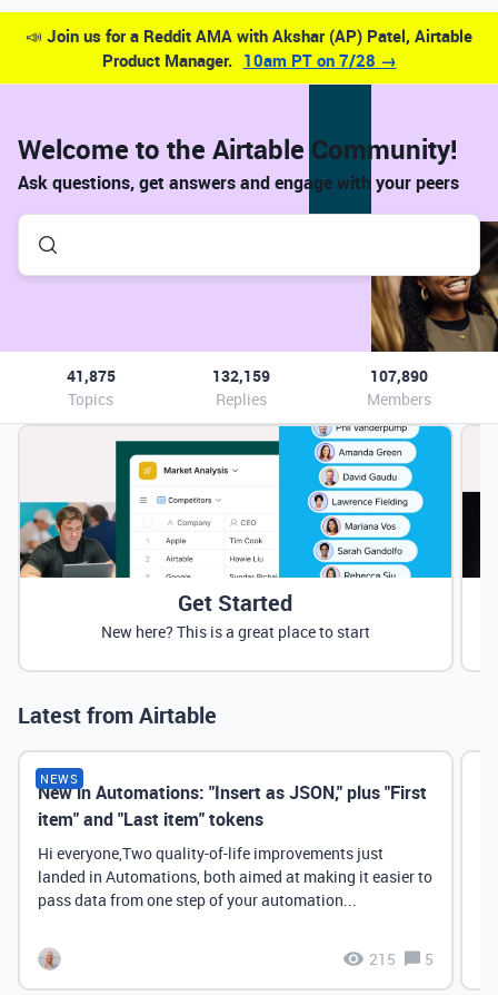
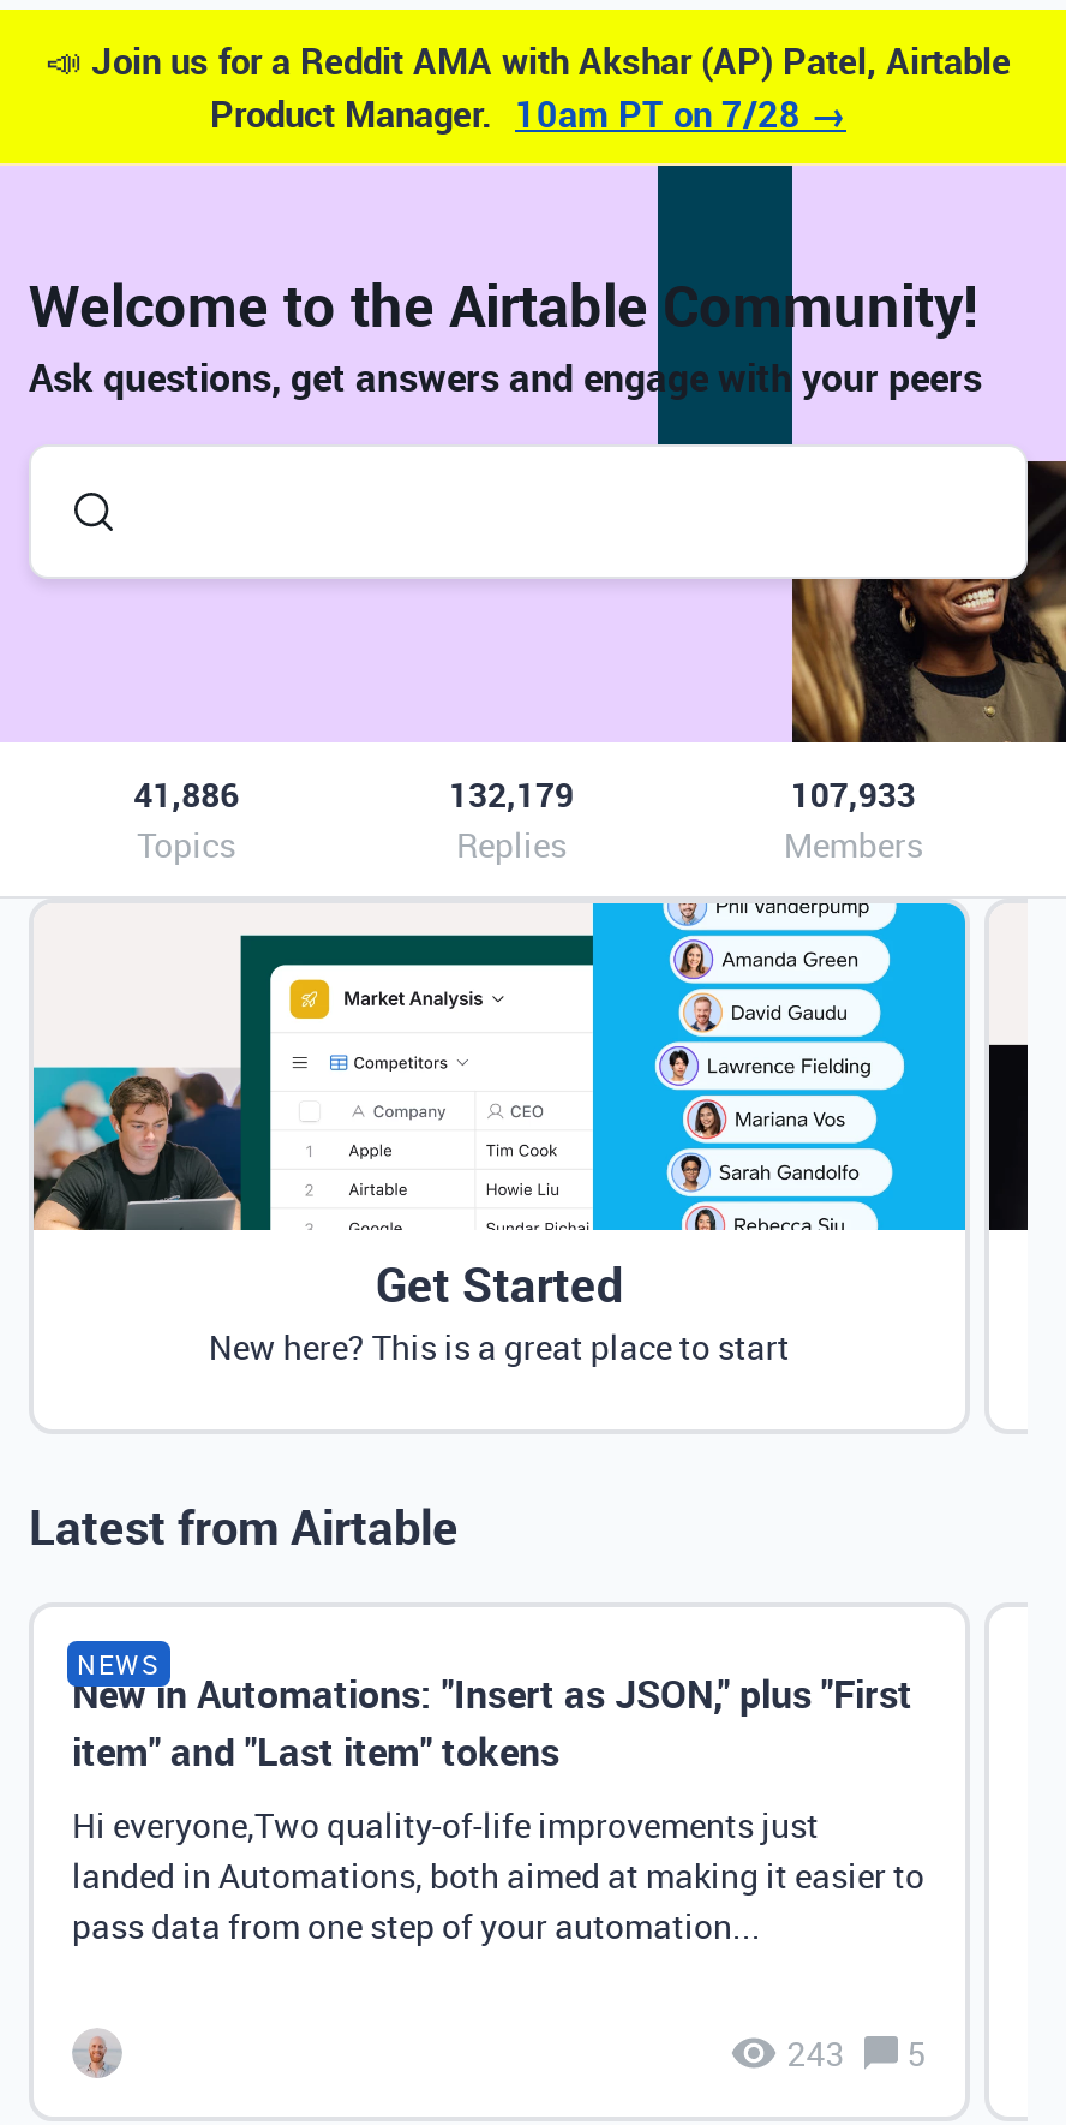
[66,365,115,386] 41,875 -> [134,771,239,817] 41,886
[212,365,270,386] 132,159 -> [449,771,574,817] 132,179
[370,365,428,386] 107,890 -> [791,771,915,817] 107,933
[369,948,433,969] 215 5 -> [787,2030,926,2076] 243 5

